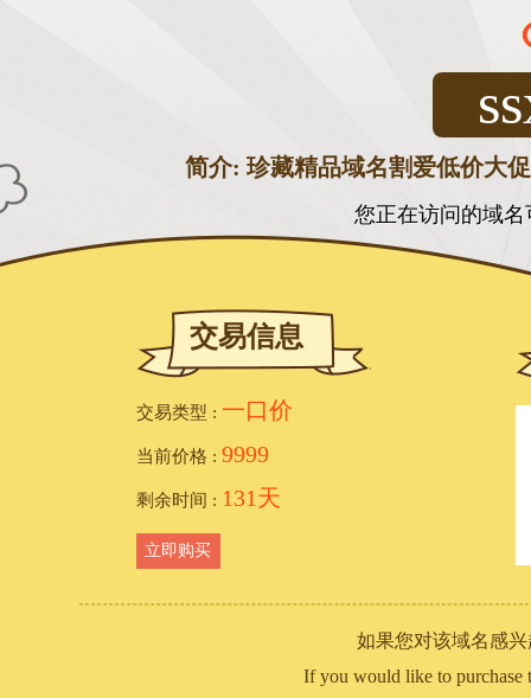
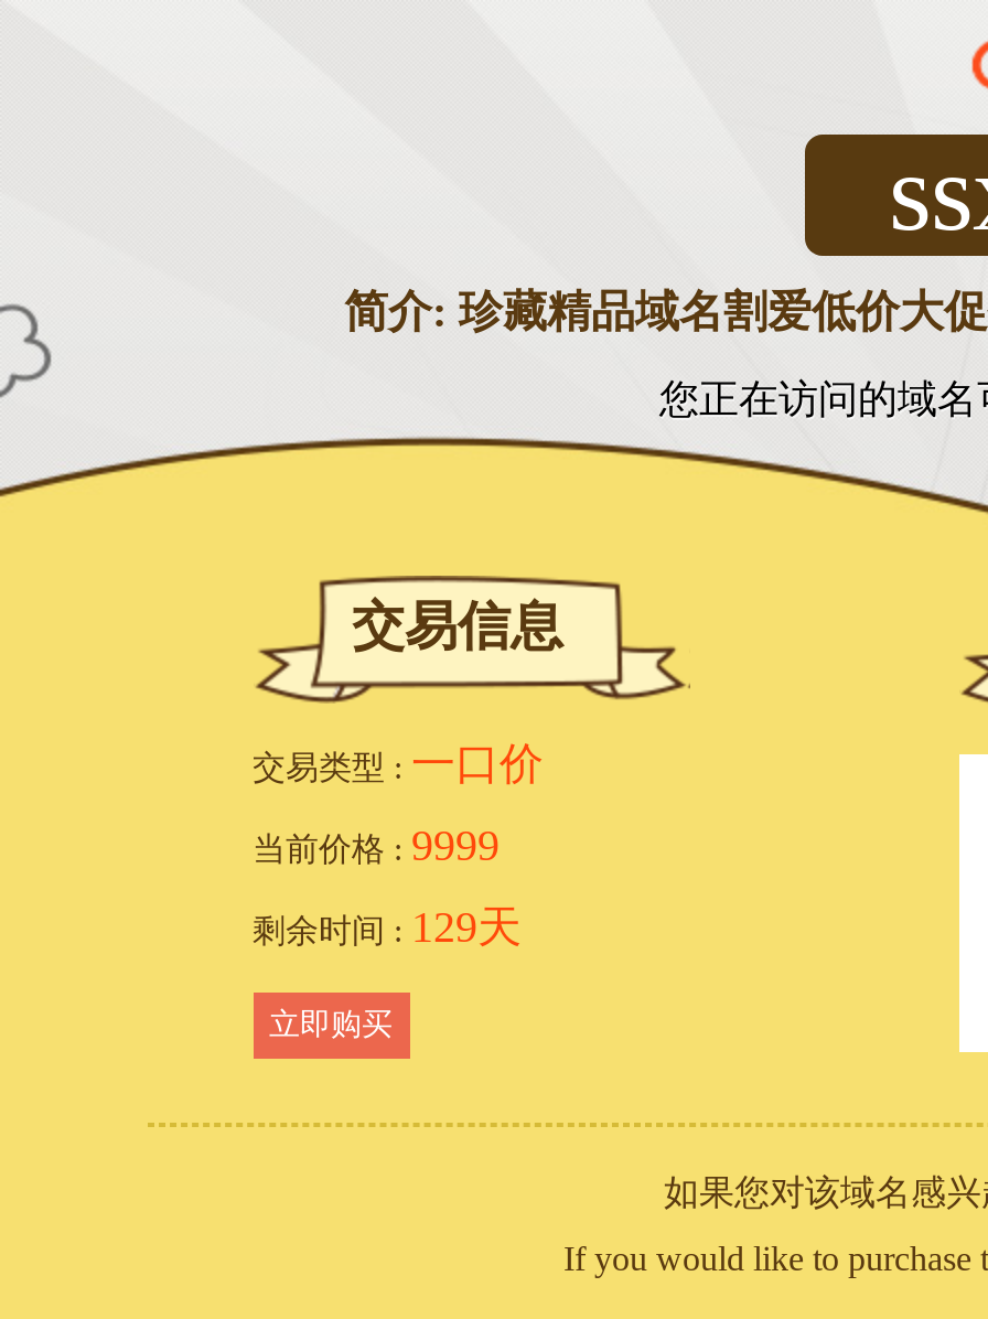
[136,485,280,511] 剩余时间 : 131天 -> [253,902,522,951] 剩余时间 : 129天

